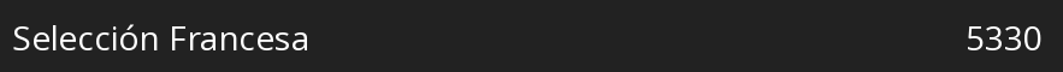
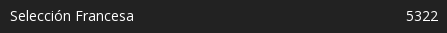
[965,14,1043,60] 5330 -> [406,6,438,25] 5322

